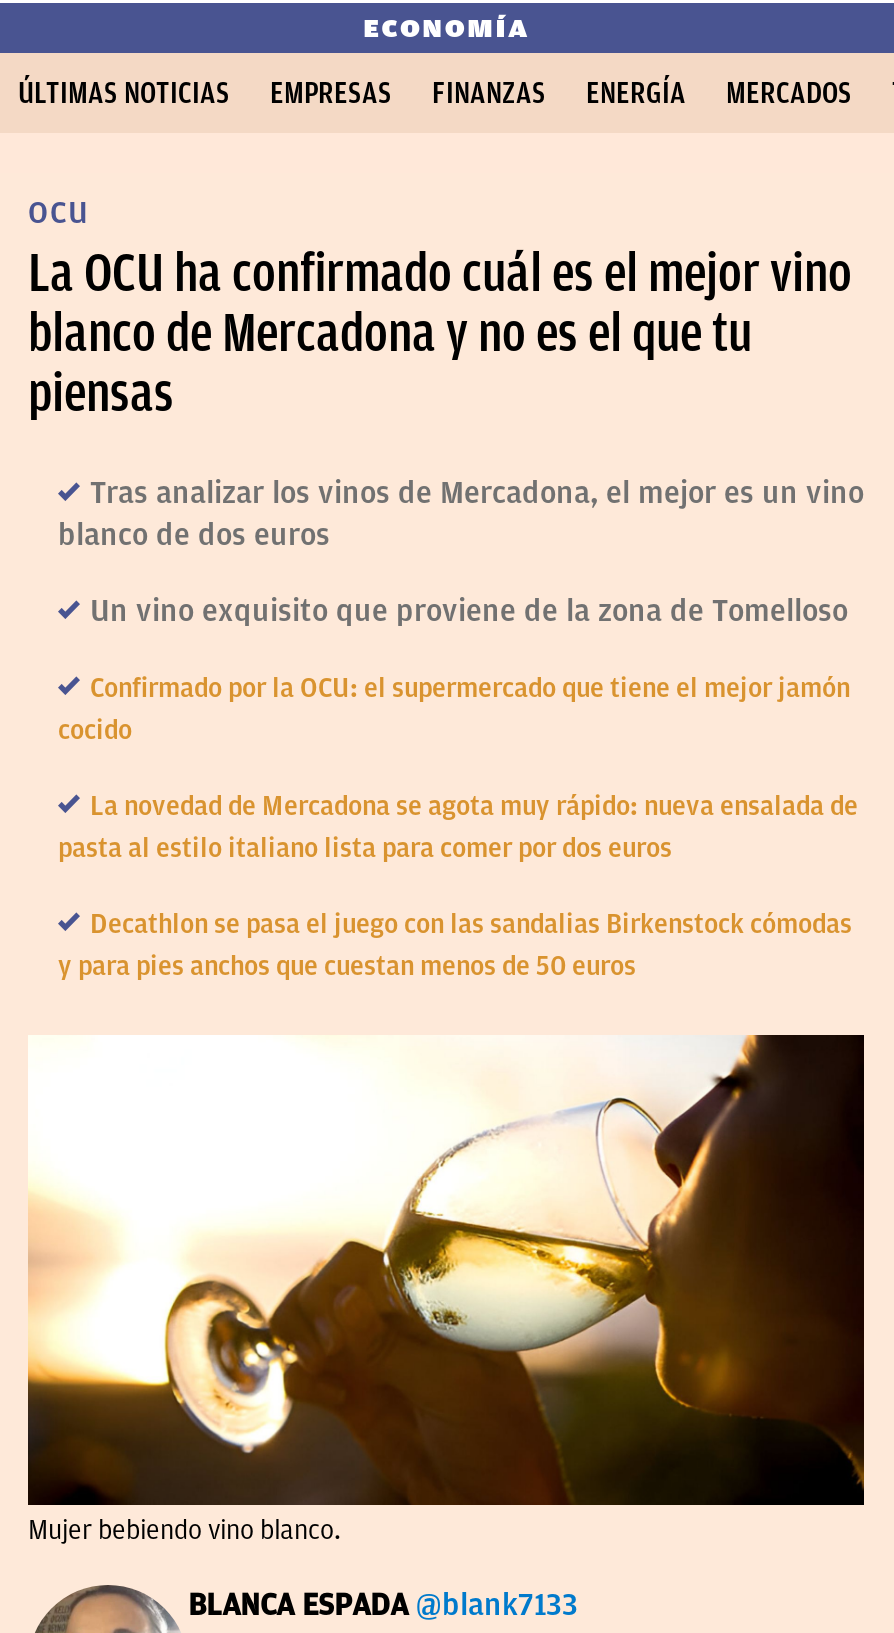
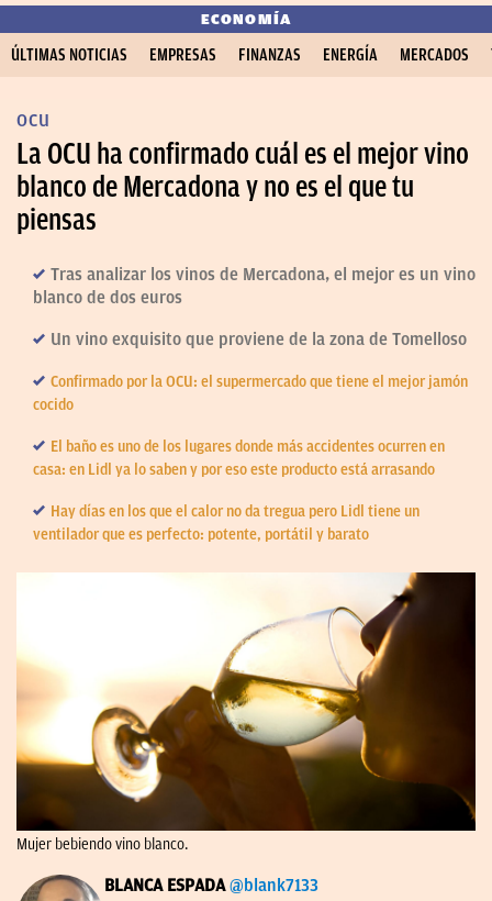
[58,791,858,863] La novedad de Mercadona se agota muy rápido: nueva ensalada de | pasta al estilo italiano lista para comer por dos euros -> [33,438,445,478] El baño es uno de los lugares donde más accidentes ocurren en | casa: en Lidl ya lo saben y por eso este producto está arrasando
[58,909,852,981] Decathlon se pasa el juego con las sandalias Birkenstock cómodas | y para pies anchos que cuestan menos de 50 euros -> [33,503,420,543] Hay días en los que el calor no da tregua pero Lidl tiene un | ventilador que es perfecto: potente, portátil y barato

